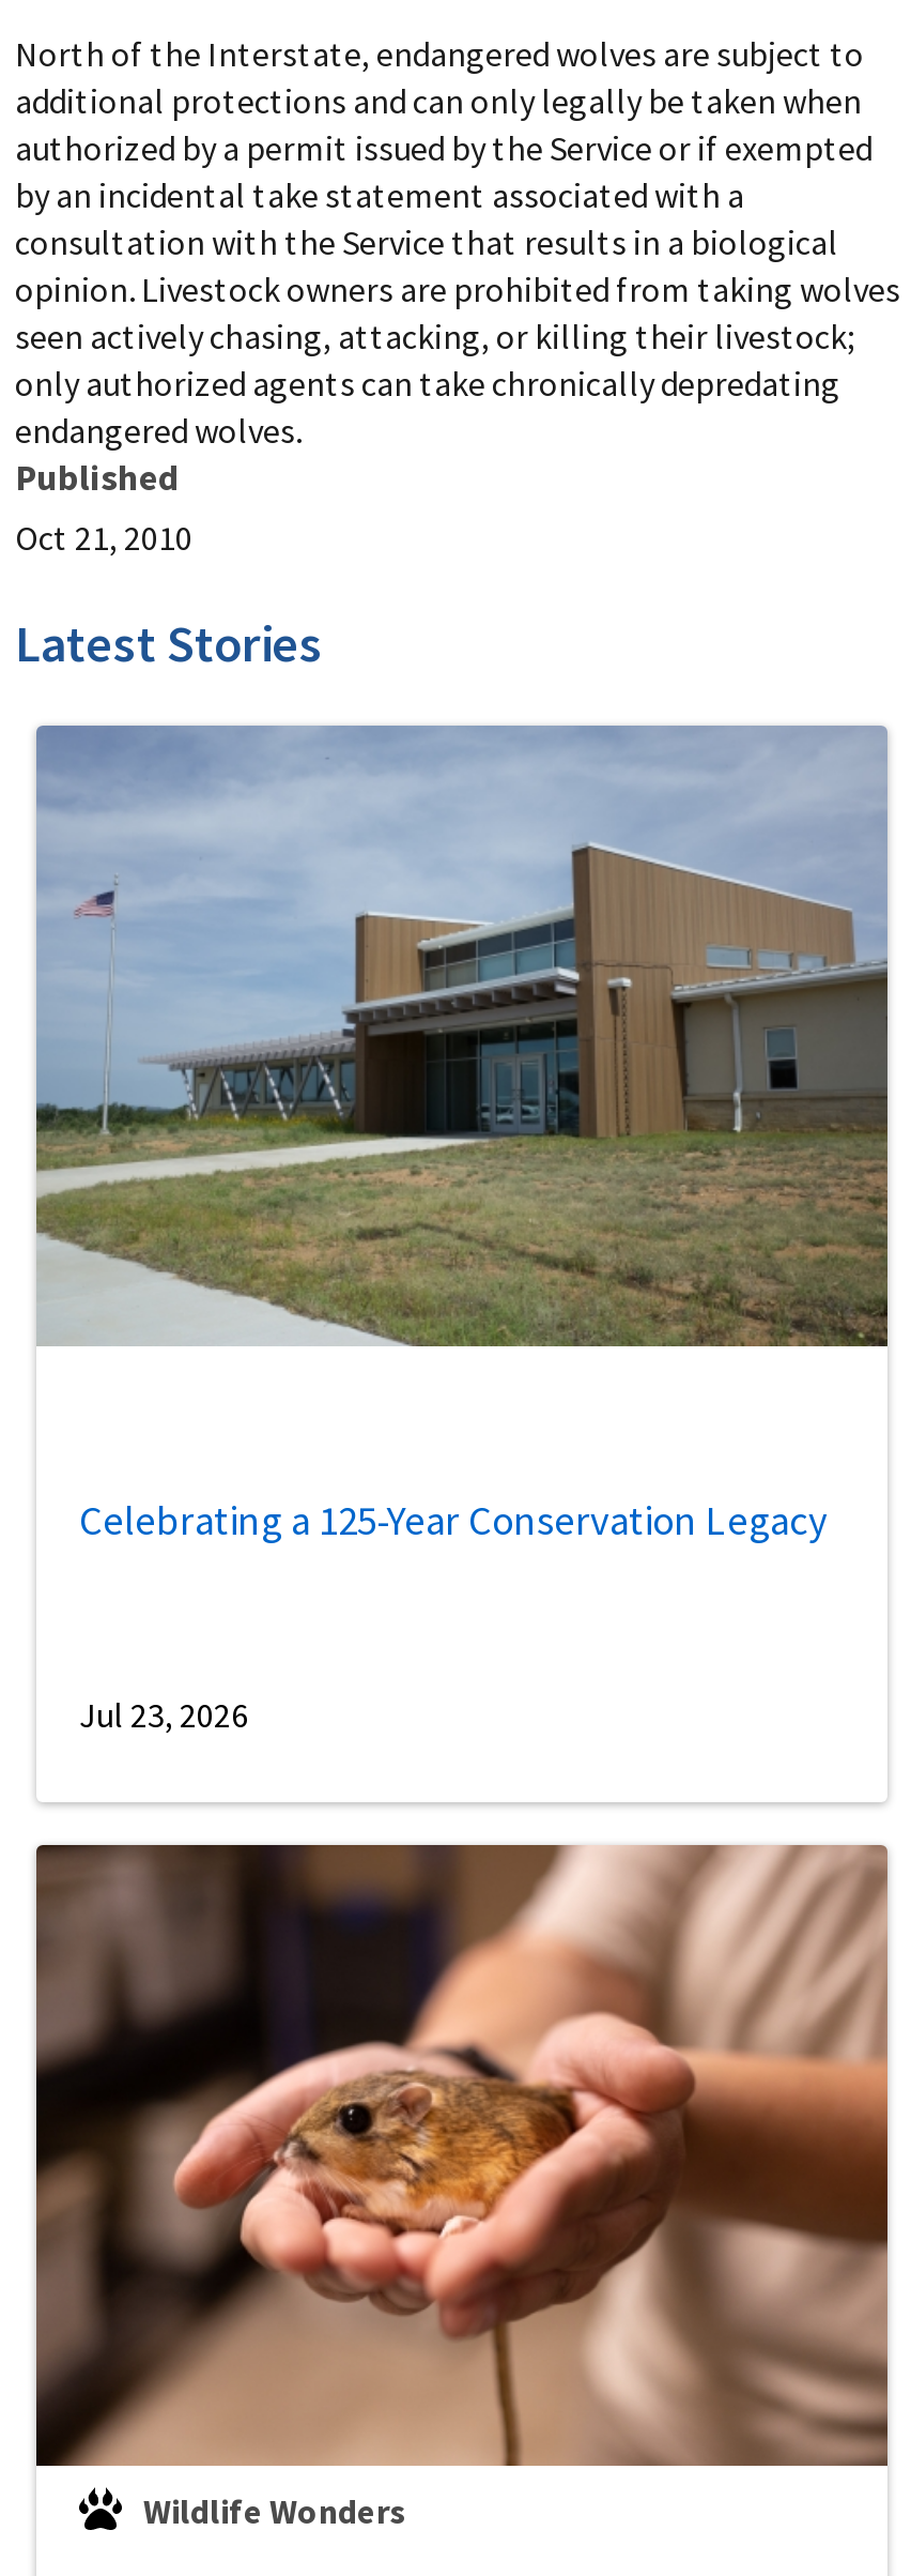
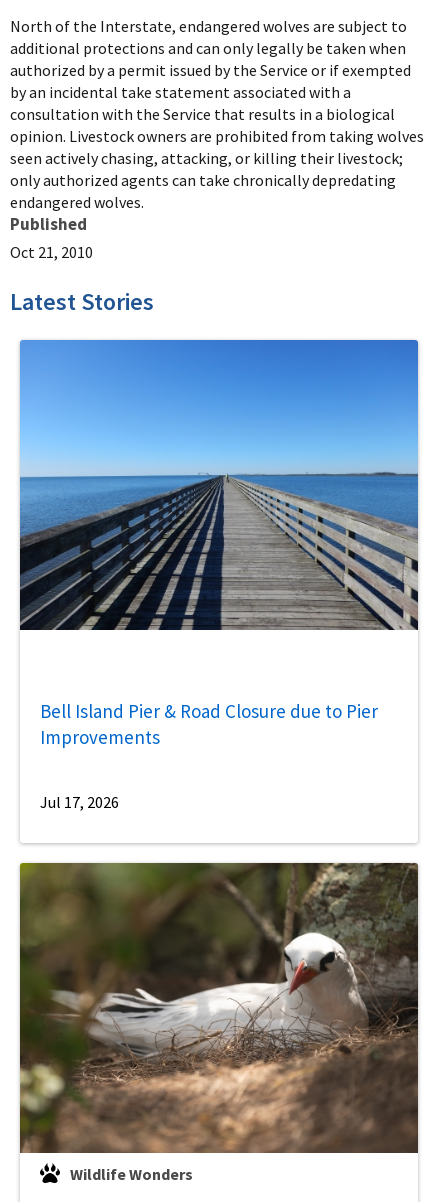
[34,726,890,1348] [image] -> [19,340,419,631] [image]
[79,1495,830,1546] Celebrating a 125-Year Conservation Legacy -> [40,699,378,749] Bell Island Pier & Road Closure due to Pier | Improvements
[79,1694,248,1736] Jul 23, 2026 -> [40,792,119,812] Jul 17, 2026
[36,1843,890,2468] [image] -> [20,862,419,1154] [image]

